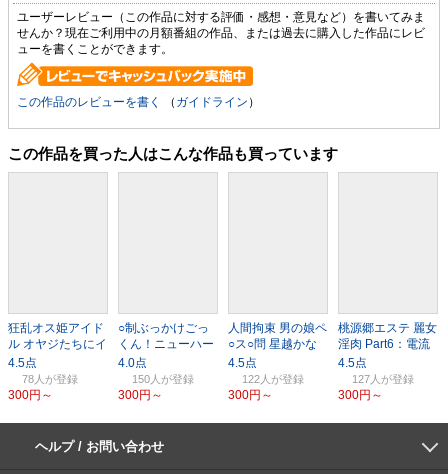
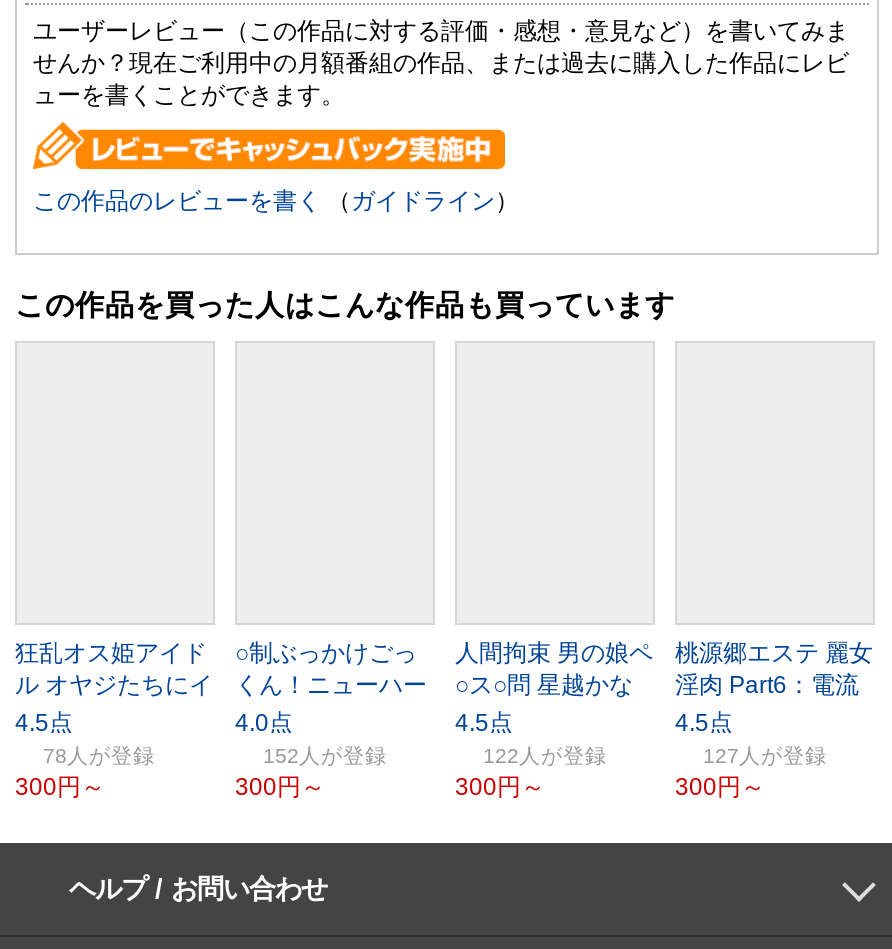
[118,369,161,385] 交 150人 -> [235,735,321,768] 交 152人

